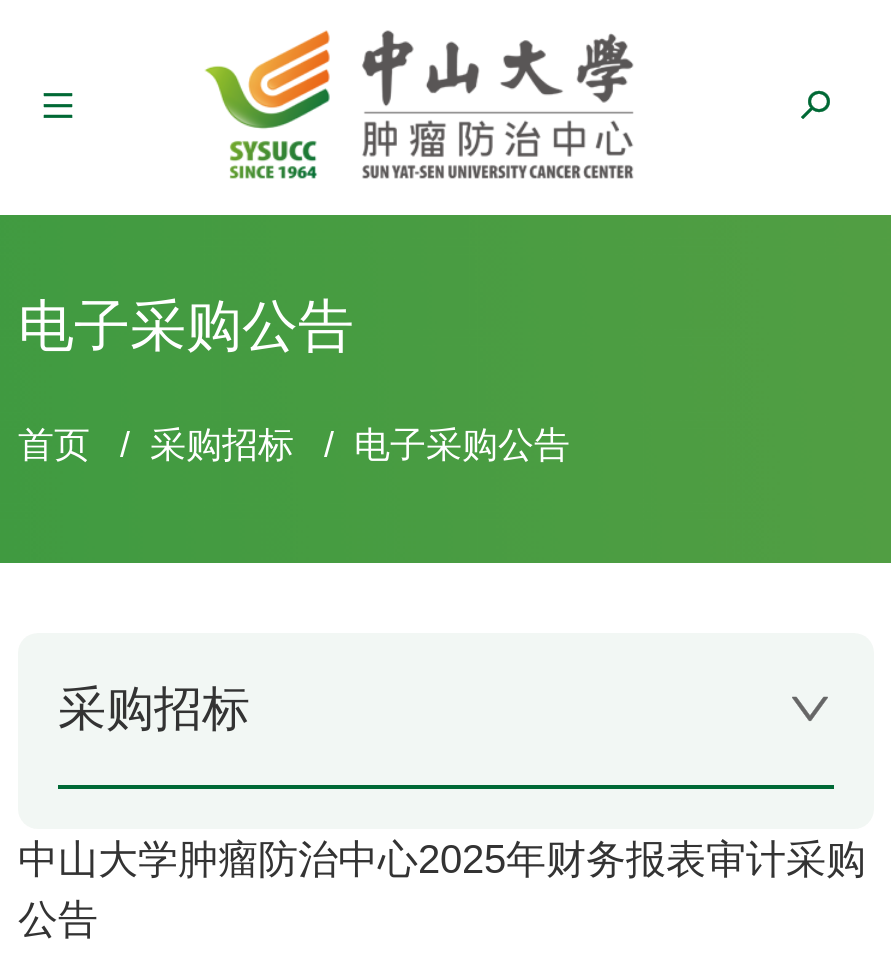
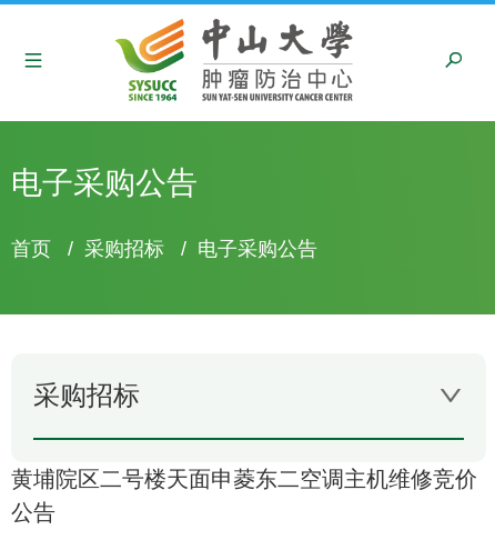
[18,837,866,881] 中山大学肿瘤防治中心2025年财务报表审计采购 -> [11,467,477,491] 黄埔院区二号楼天面申菱东二空调主机维修竞价

